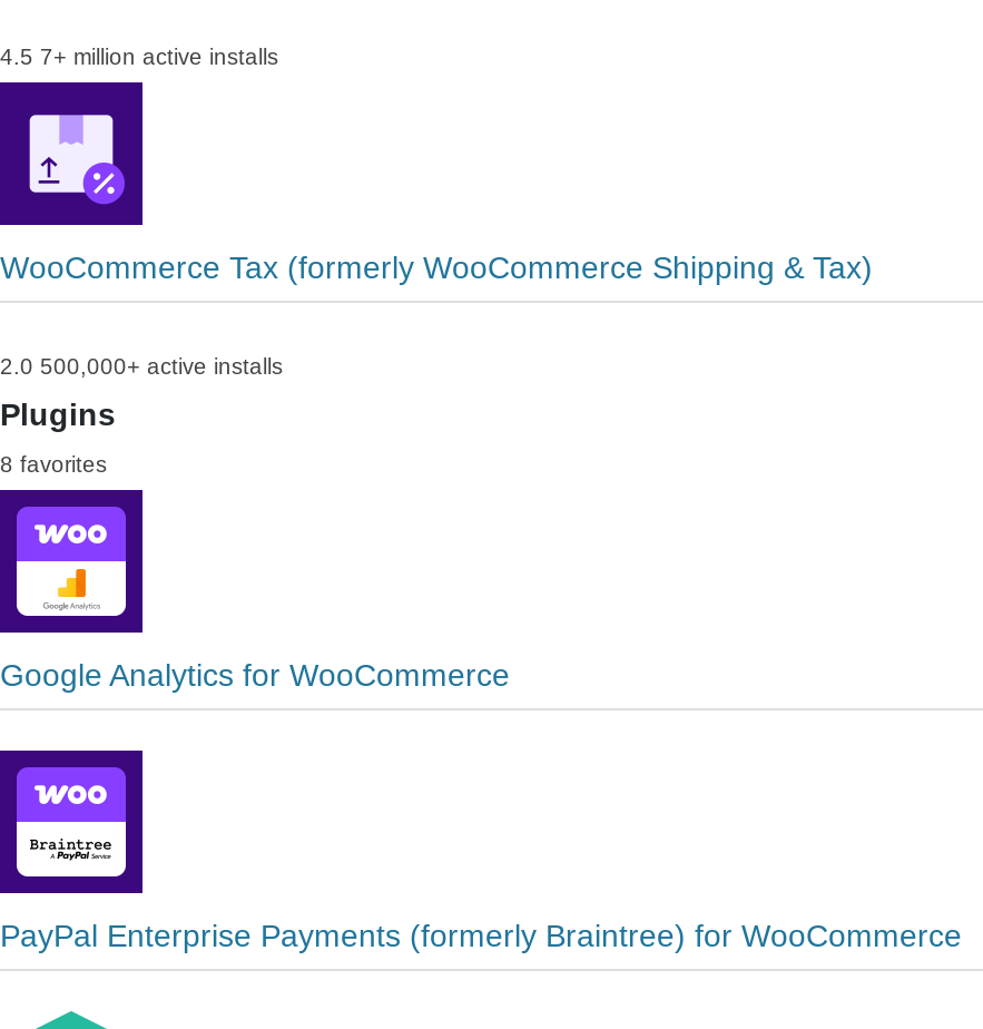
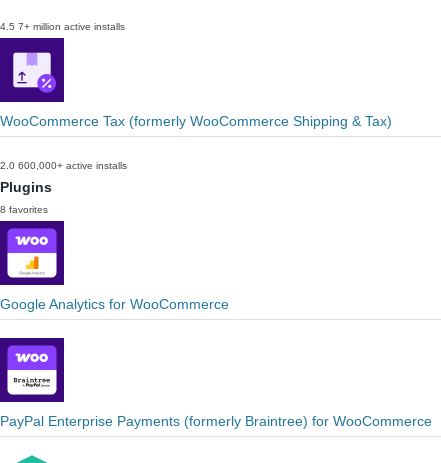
[0,354,283,379] 2.0 500,000+ active installs -> [0,160,127,171] 2.0 600,000+ active installs

